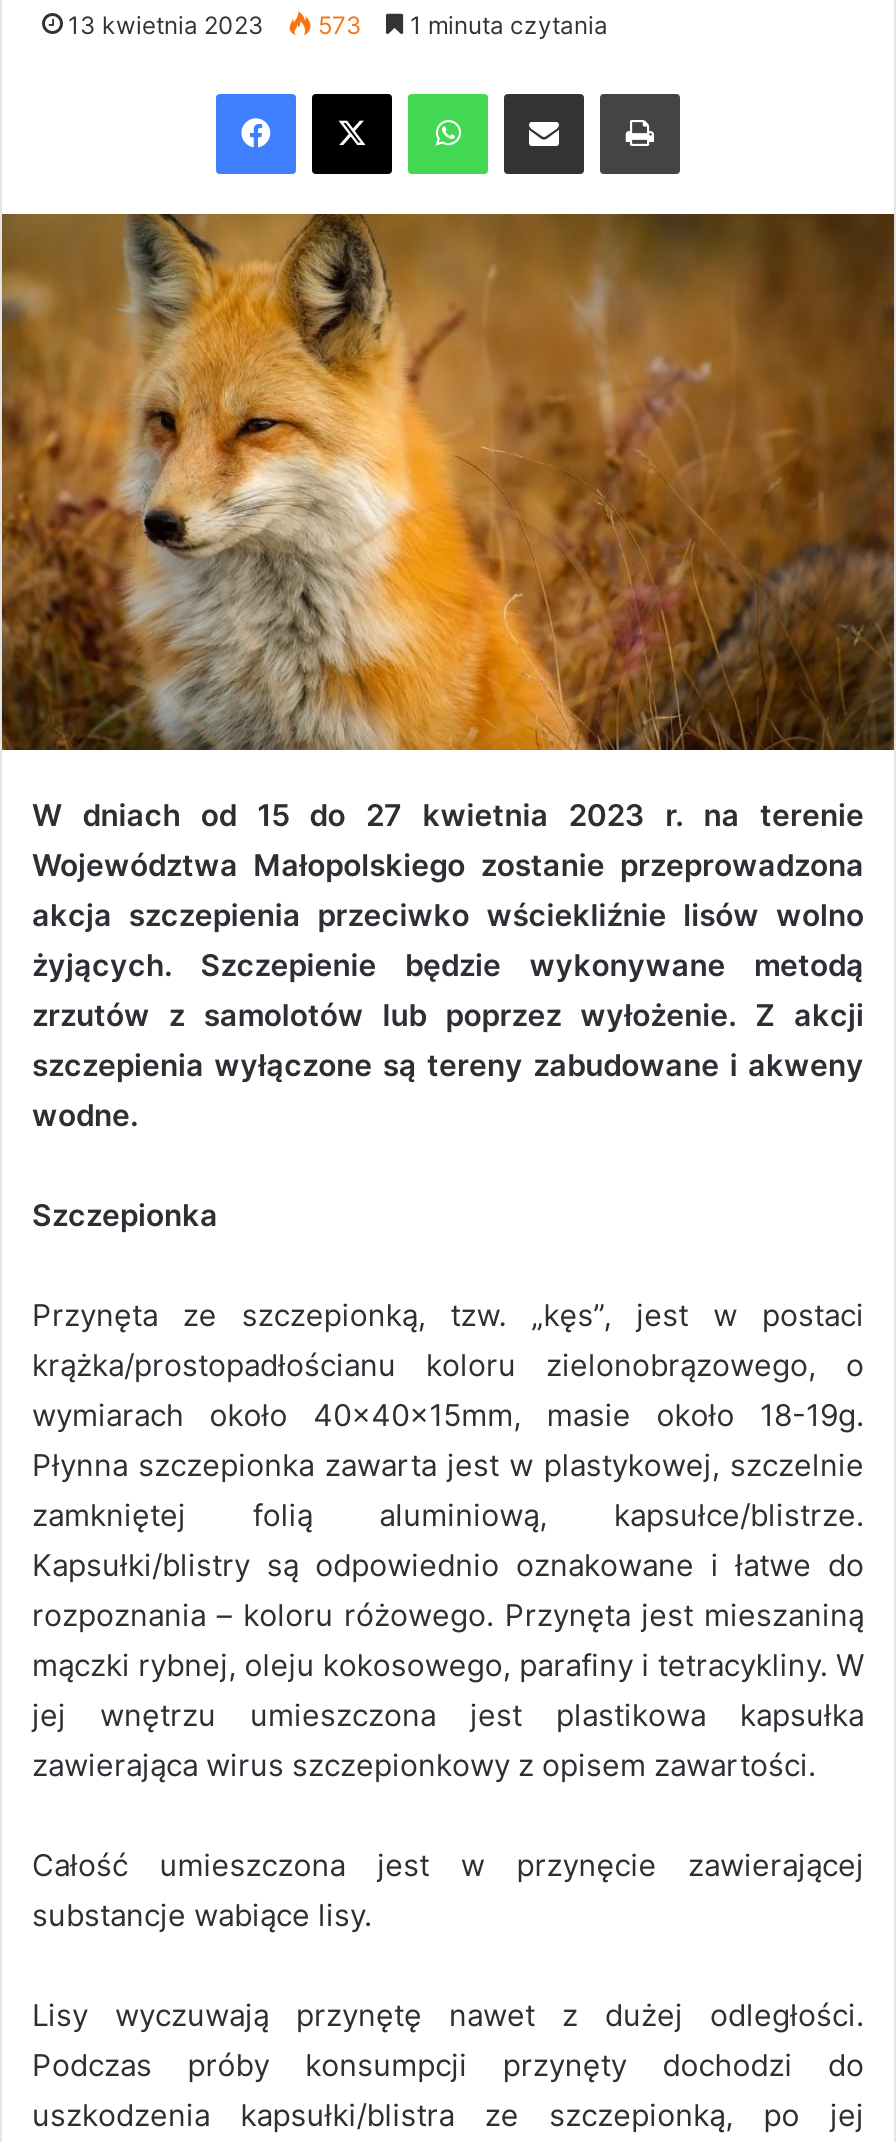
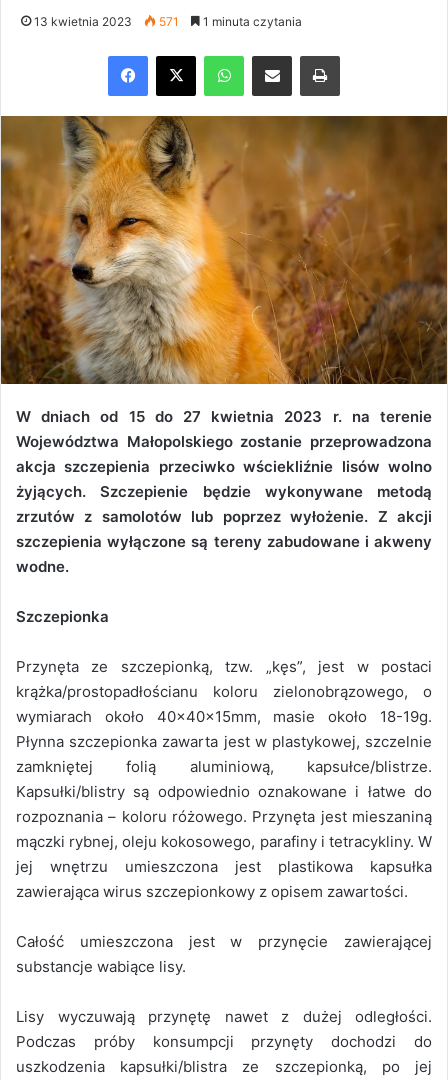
[68,9,608,39] 13 kwietnia 2023 573 1 minuta czytania -> [34,14,302,29] 13 kwietnia 2023 571 1 minuta czytania

